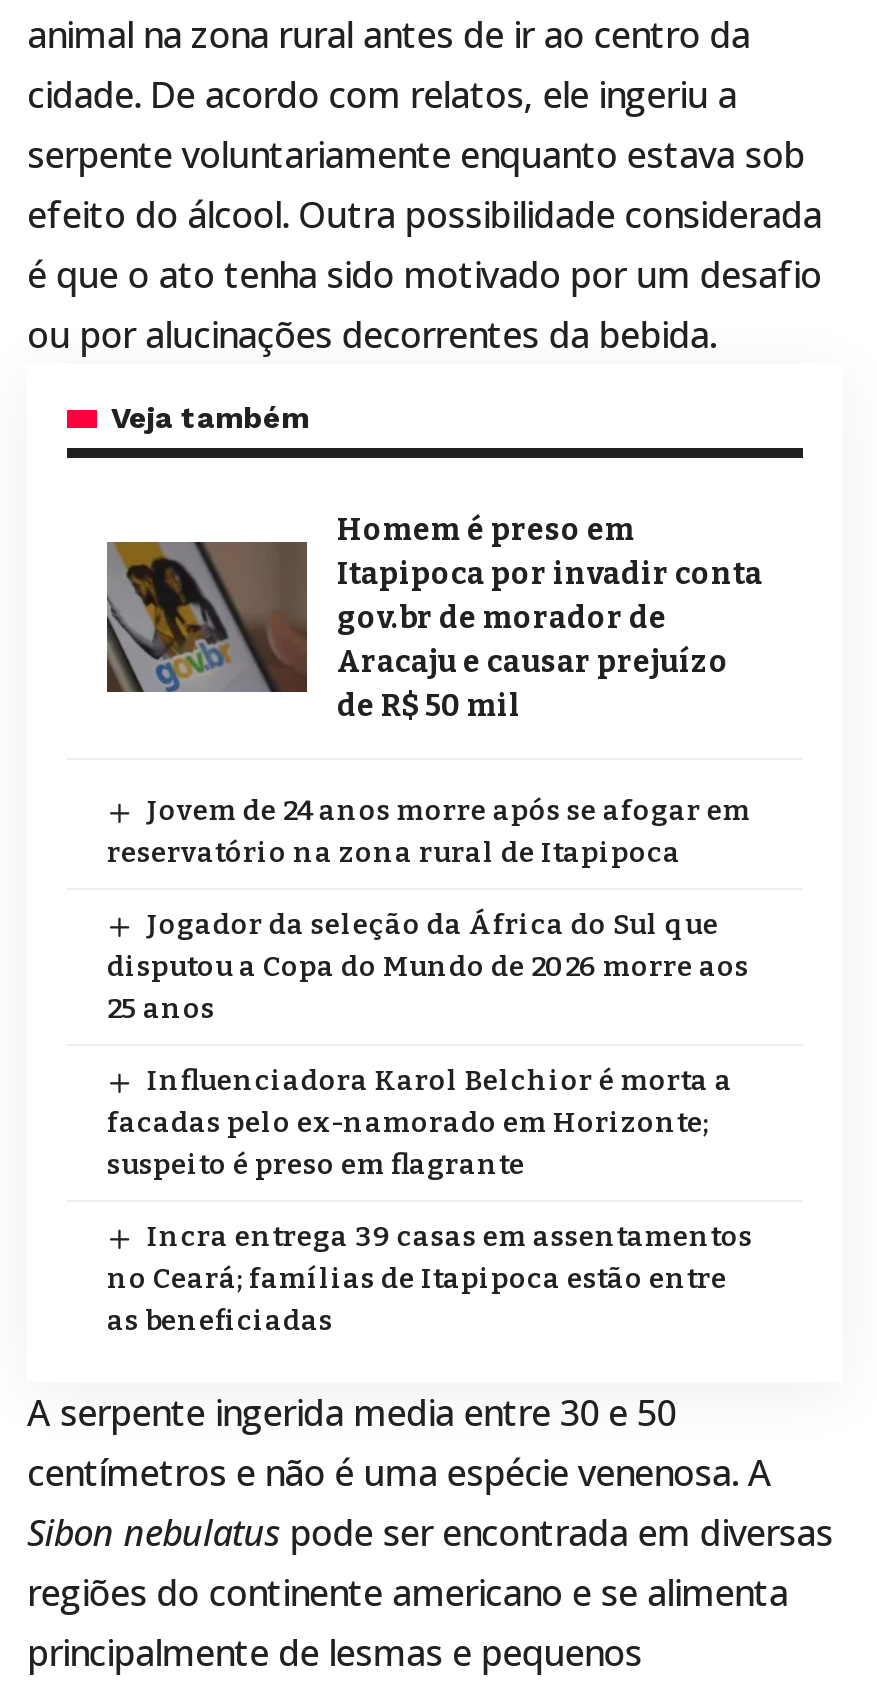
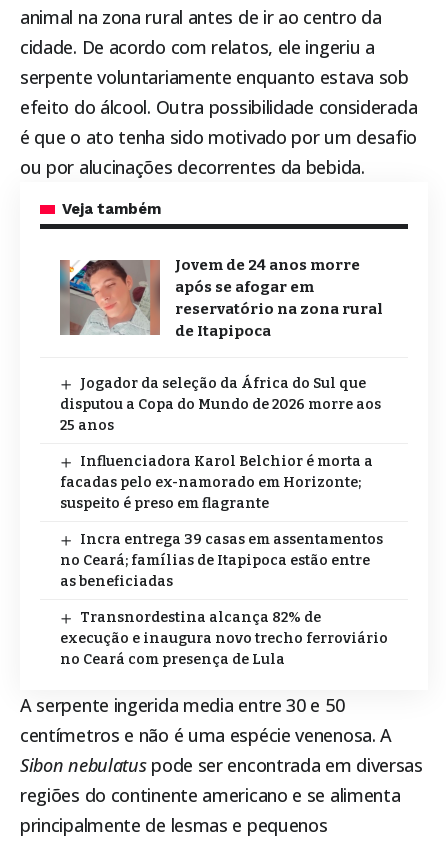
[105,512,763,870] [image] | Homem é preso em | Itapipoca por invadir conta | gov.br de morador de | Aracaju e causar prejuízo | de R$ 50 mil | Jovem de 24 anos morre após se afogar em | reservatório na zona rural de Itapipoca -> [59,256,383,340] [image] | Jovem de 24 anos morre | após se afogar em | reservatório na zona rural | de Itapipoca
moved [107,908,753,1338] -> [60,375,383,590]: Jogador da seleção da África do Sul que | disputou a Copa do Mundo de 2026 morre aos | 25 anos | ... | no Ceará; famílias de Itapipoca estão entre | as beneficiadas
none -> [60,609,388,668] Transnordestina alcança 82% de | execução e inaugura novo trecho ferroviário | no Ceará com presença de Lula

